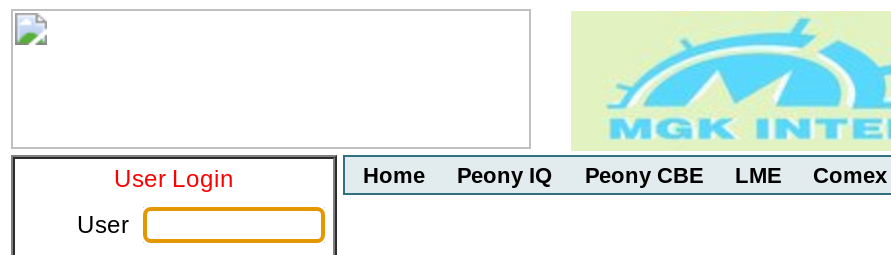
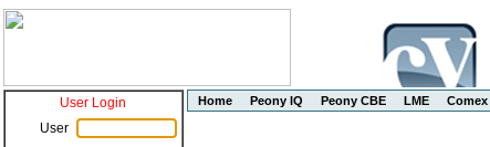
[571,9,885,153] [image] -> [314,10,487,87] [image]

